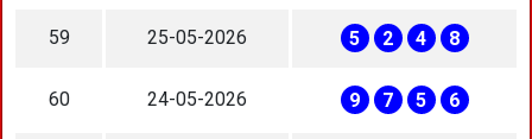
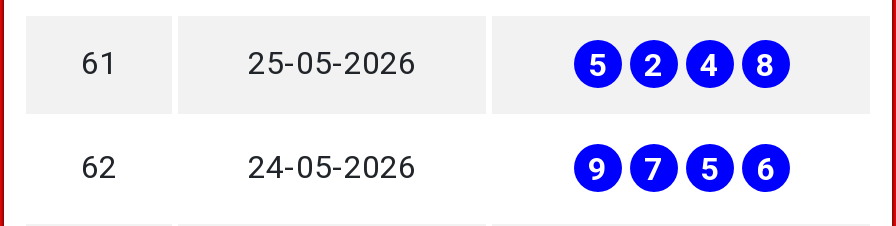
[48,26,69,49] 59 -> [81,44,117,82] 61
[48,88,69,110] 60 -> [81,148,117,186] 62

